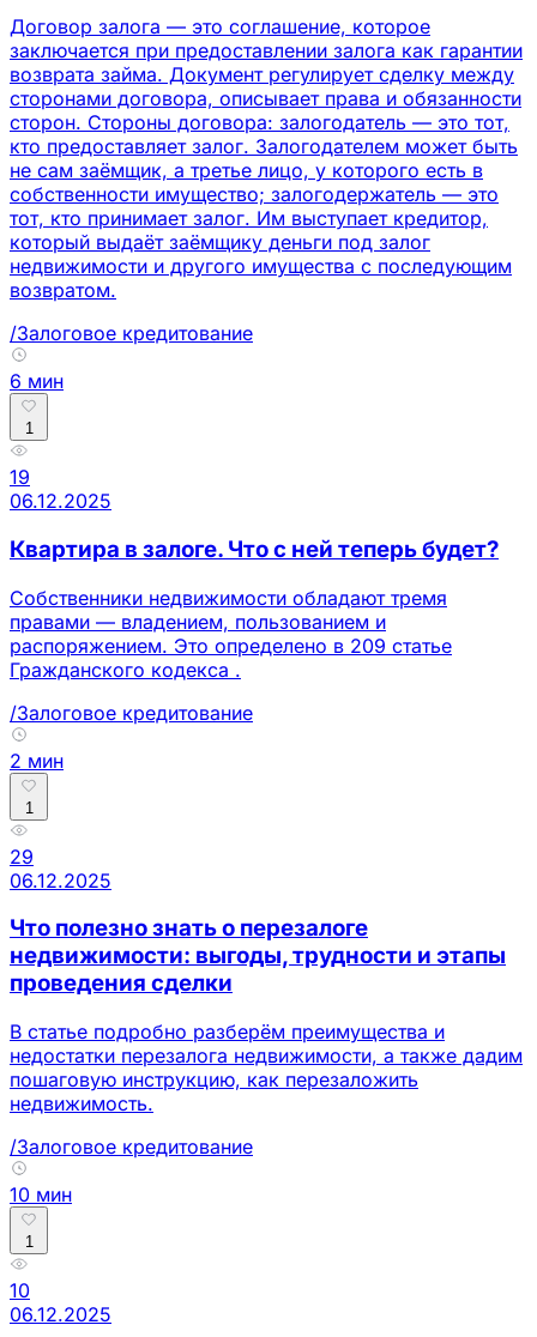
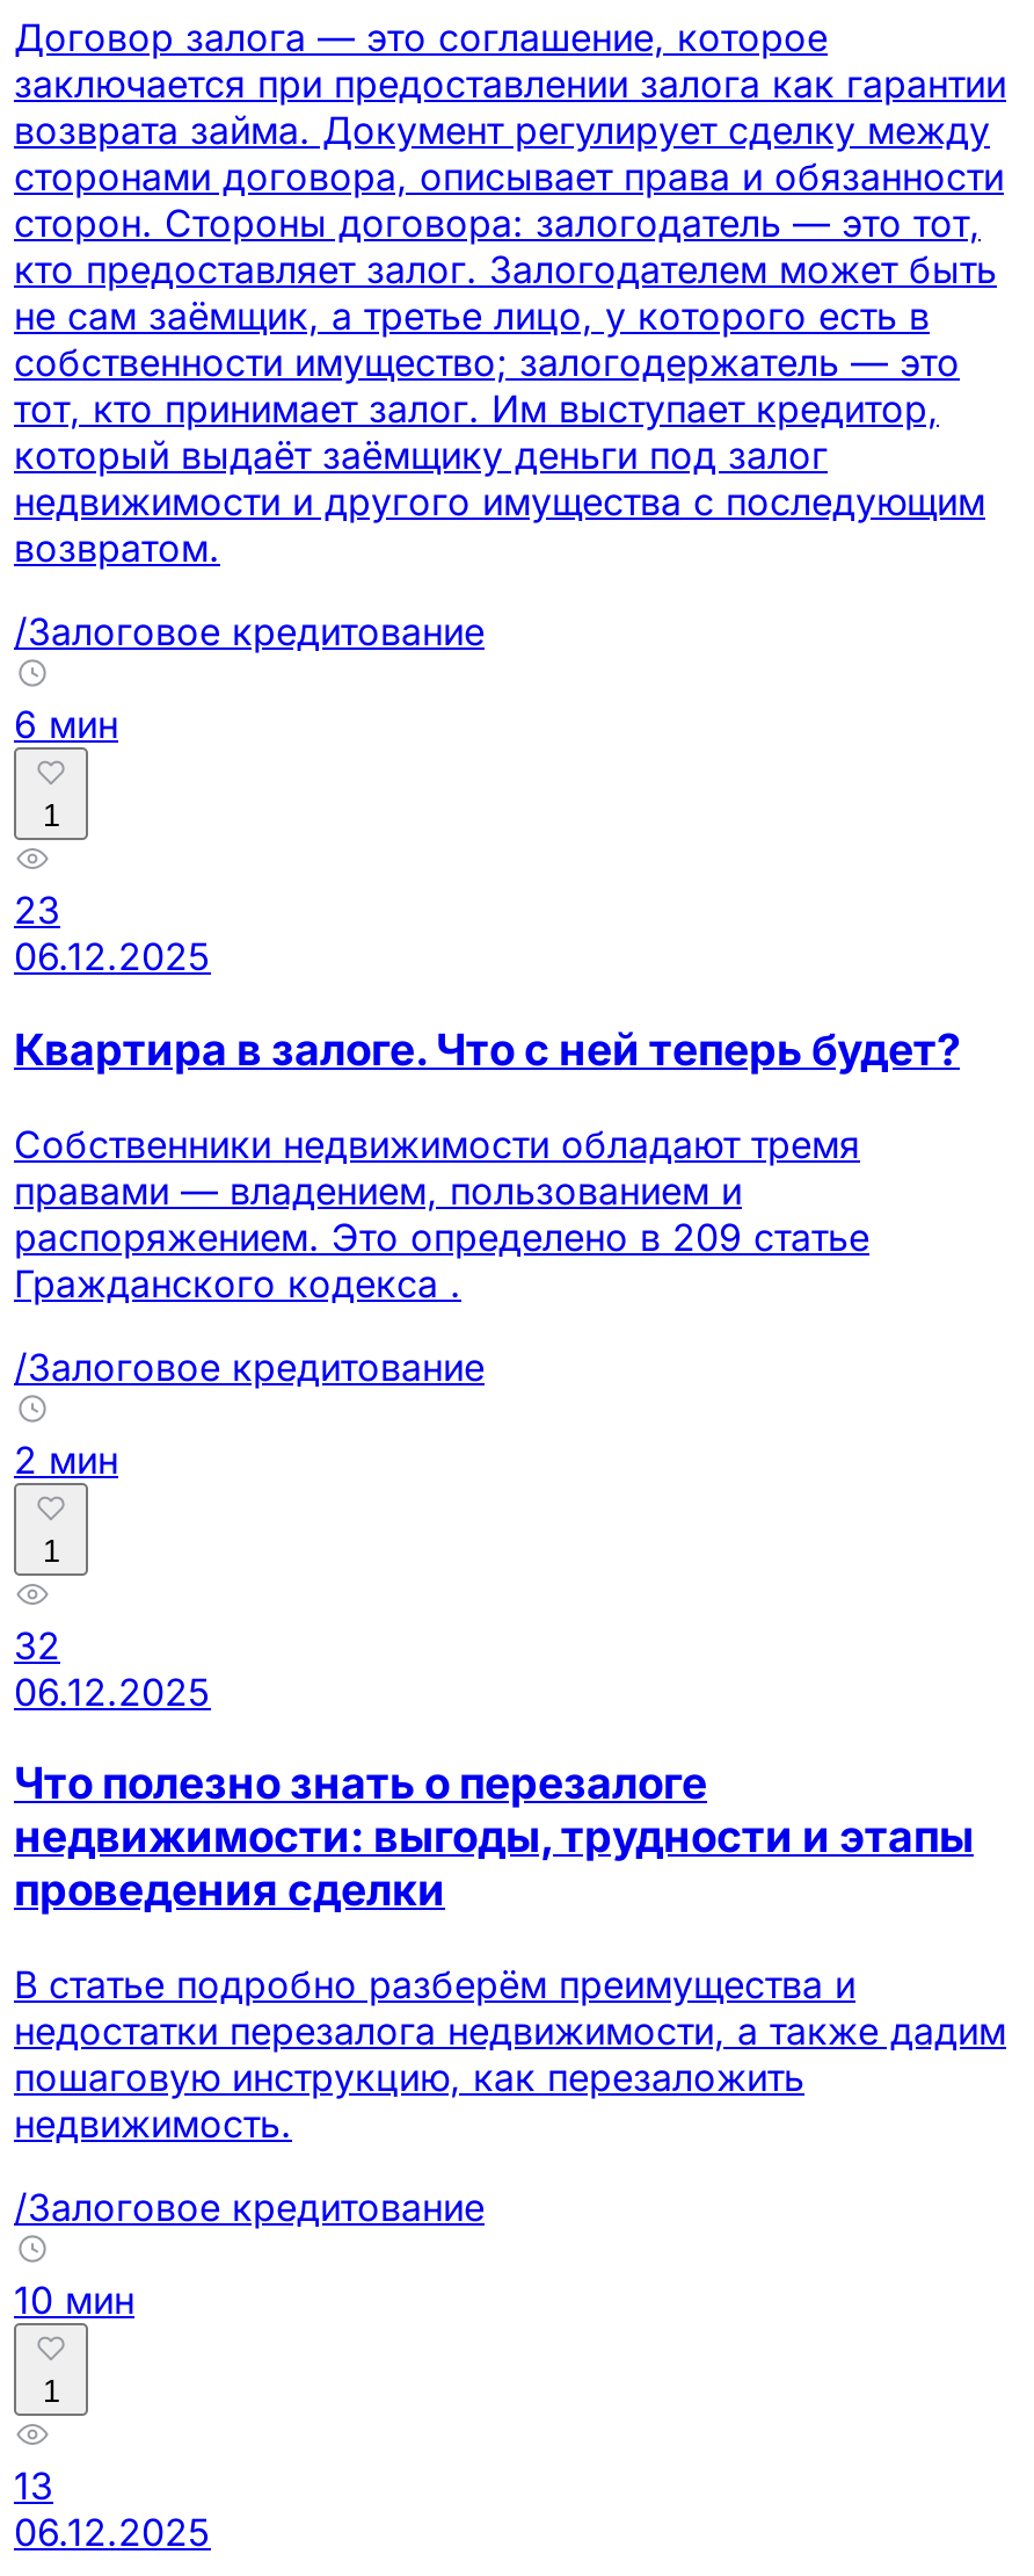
[10,465,30,489] 19 -> [14,887,60,934] 23
[10,844,34,868] 29 -> [14,1622,60,1668] 32
[10,1279,30,1302] 10 -> [14,2463,53,2509] 13

